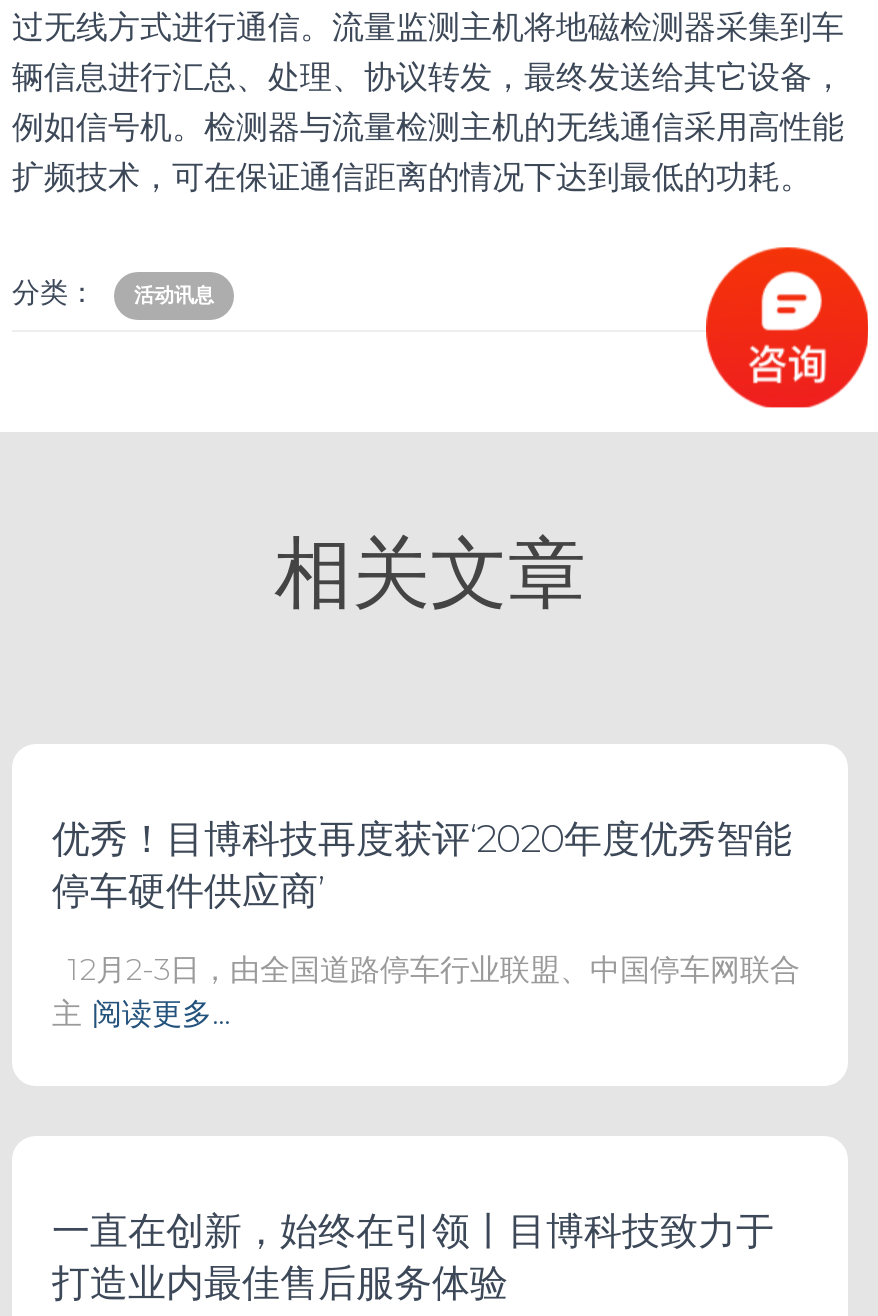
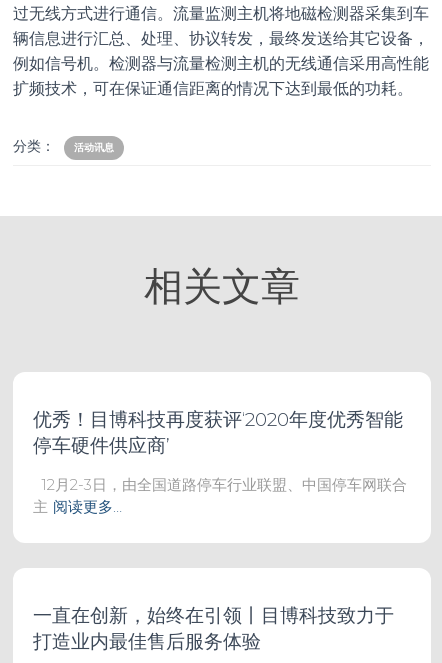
[704,244,870,410] [image] -> none

